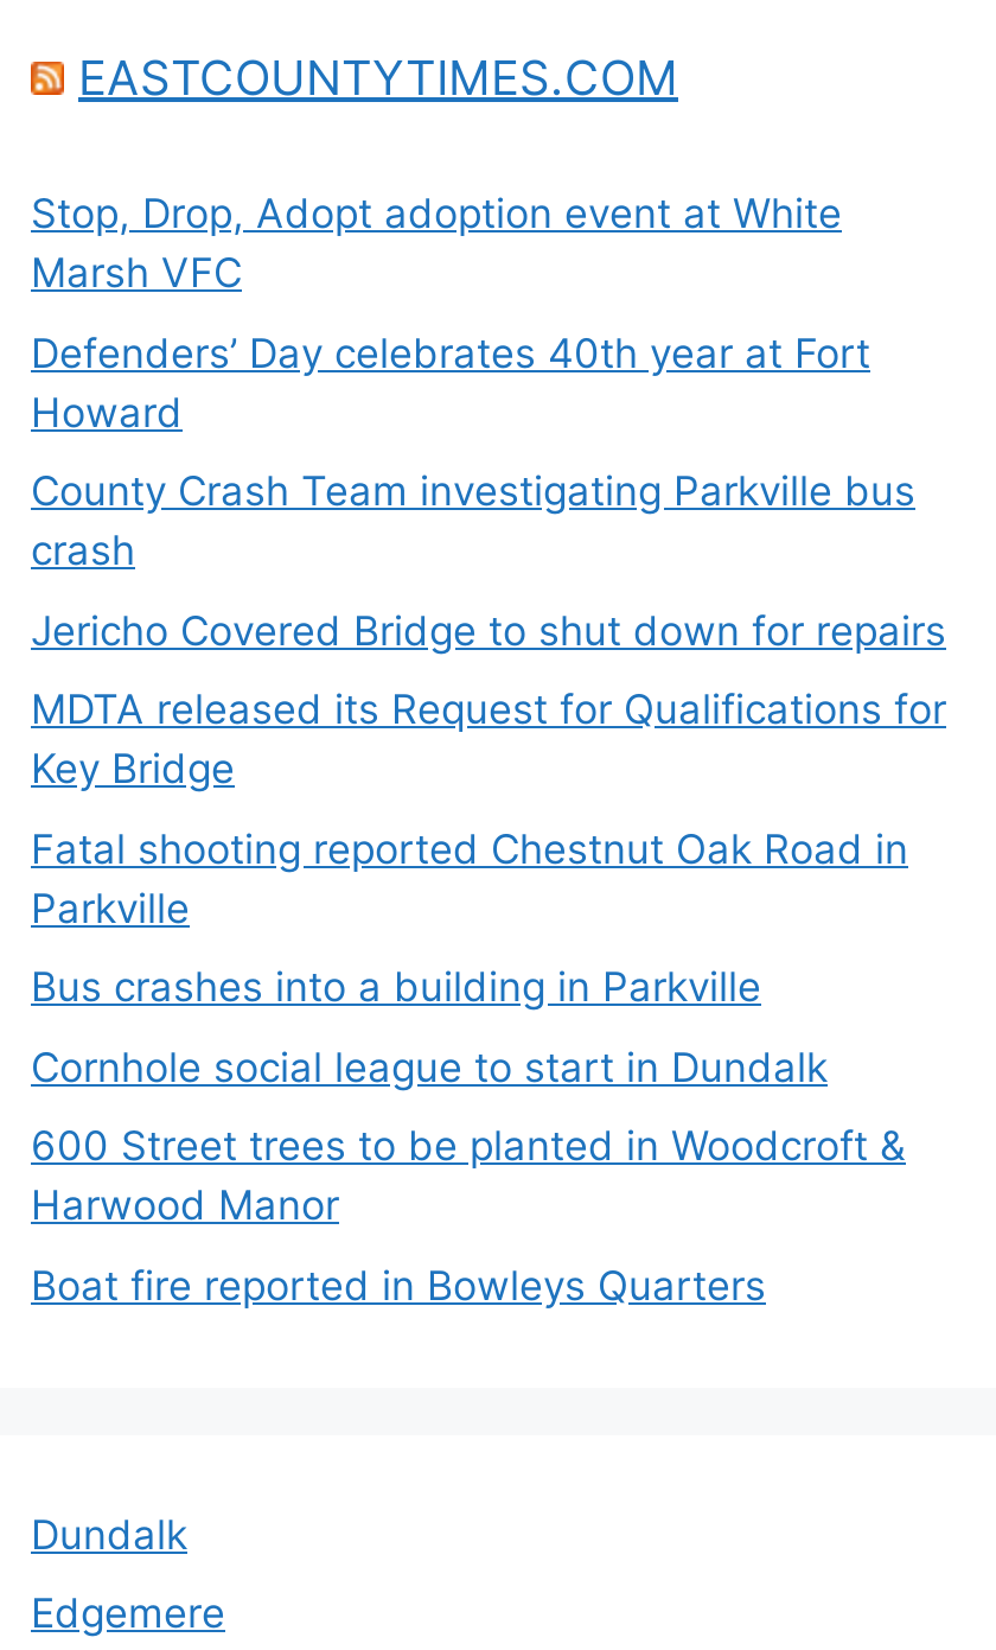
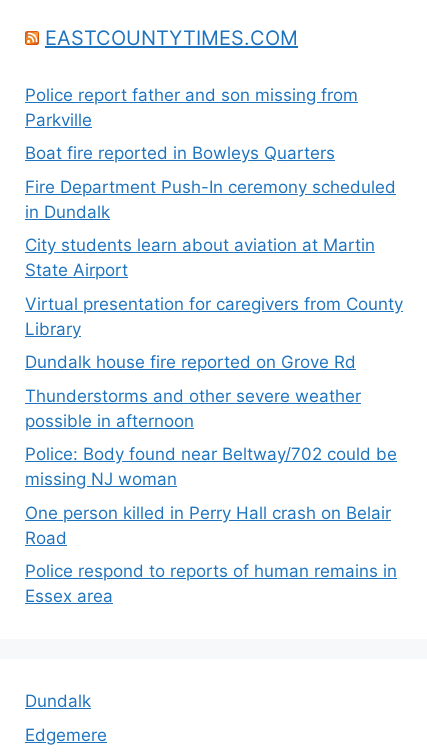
[31,191,946,874] Stop, Drop, Adopt adoption event at White | Marsh VFC | Defenders’ Day celebrates 40th year at Fort | Howard | County Crash Team investigating Parkville bus | crash | Jericho Covered Bridge to shut down for repairs | MDTA released its Request for Qualifications for | Key Bridge | Fatal shooting reported Chestnut Oak Road in -> [25,85,358,105] Police report father and son missing from
moved [31,885,190,933] -> [25,110,92,130]: Parkville
[31,965,906,1231] Bus crashes into a building in Parkville | Cornhole social league to start in Dundalk | 600 Street trees to be planted in Woodcroft & | Harwood Manor -> none
moved [31,1263,766,1310] -> [25,143,335,163]: Boat fire reported in Bowleys Quarters
none -> [25,177,403,606] Fire Department Push-In ceremony scheduled | in Dundalk | City students learn about aviation at Martin | State Airport | Virtual presentation for caregivers from County | Library | Dundalk house fire reported on Grove Rd | Thunderstorms and other severe weather | possible in afternoon | Police: Body found near Beltway/702 could be | missing NJ woman | One person killed in Perry Hall crash on Belair | Road | Police respond to reports of human remains in | Essex area

